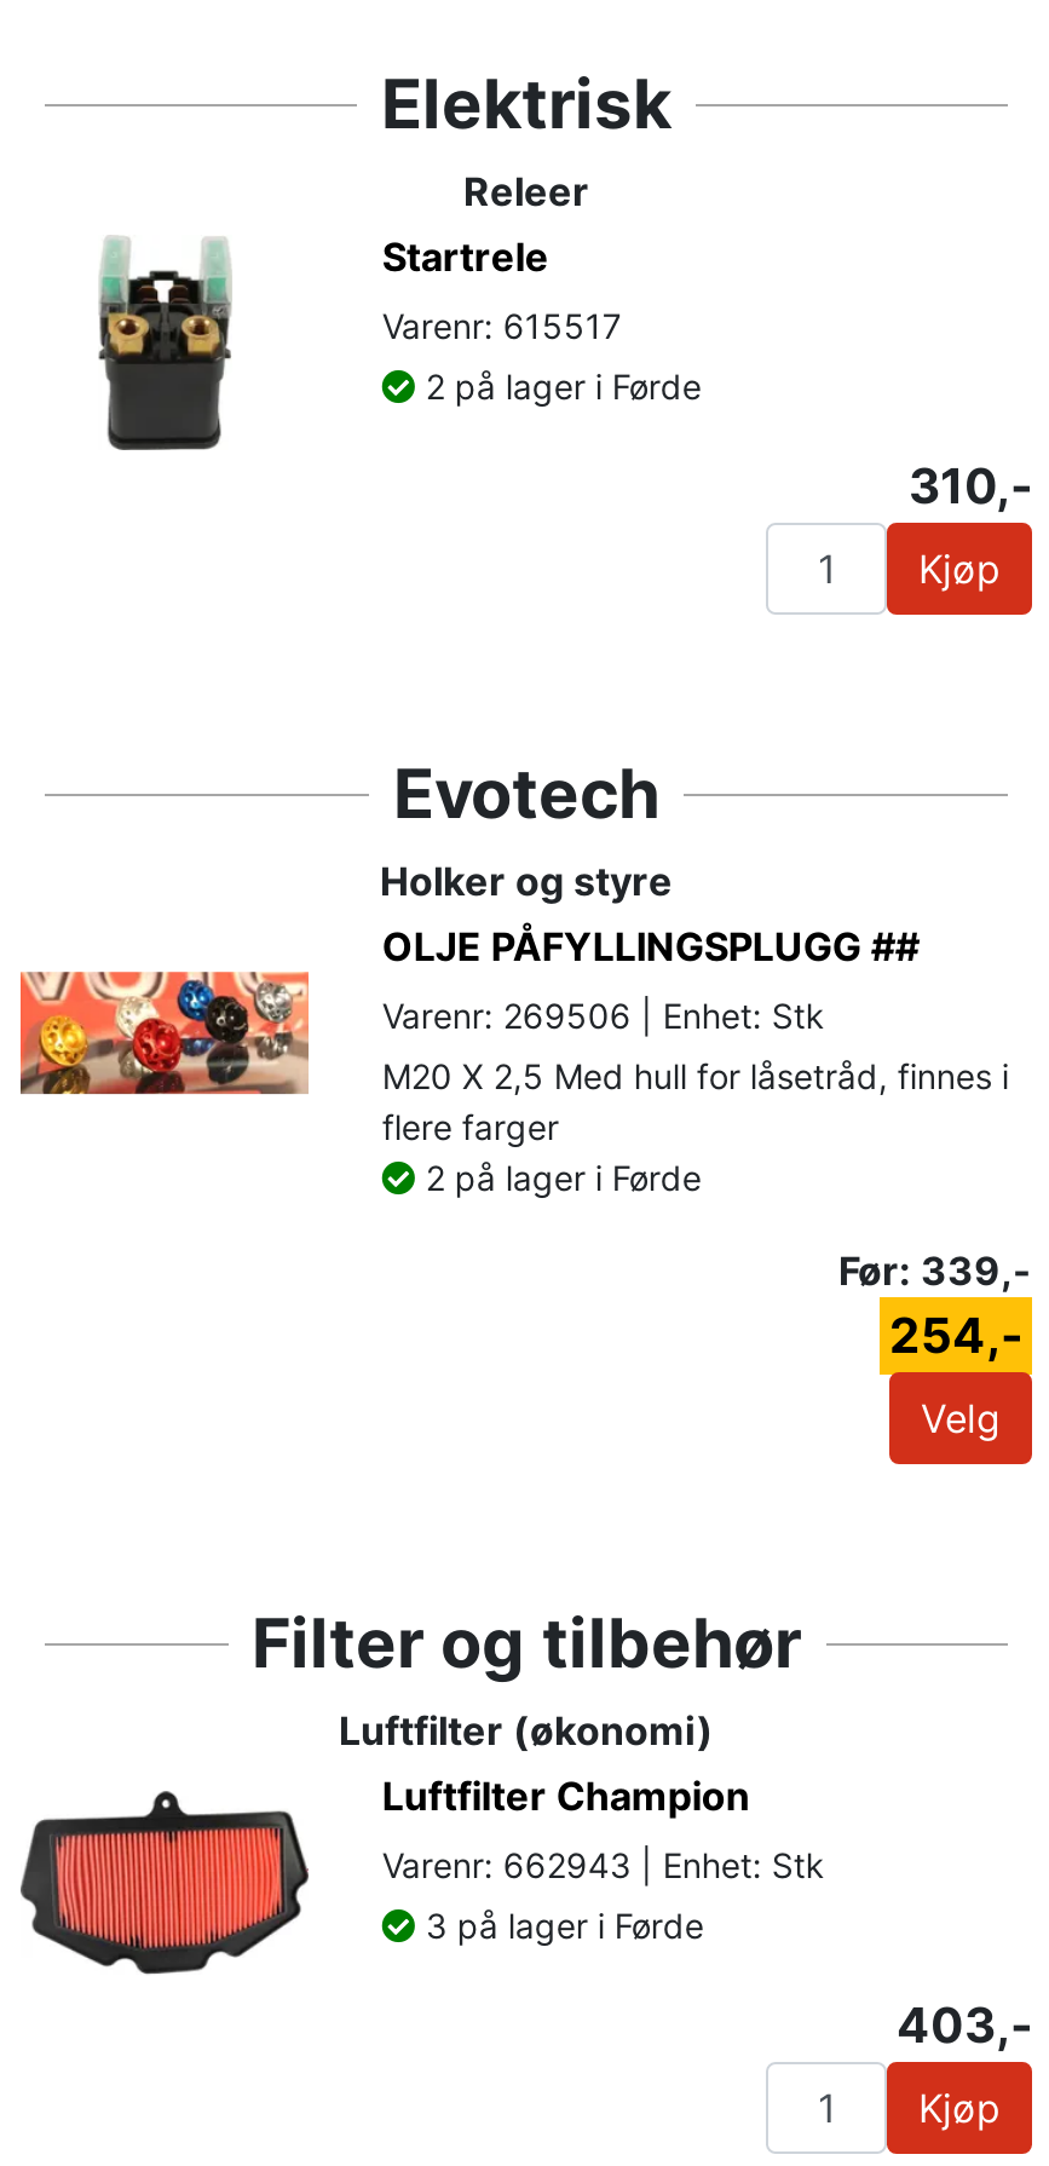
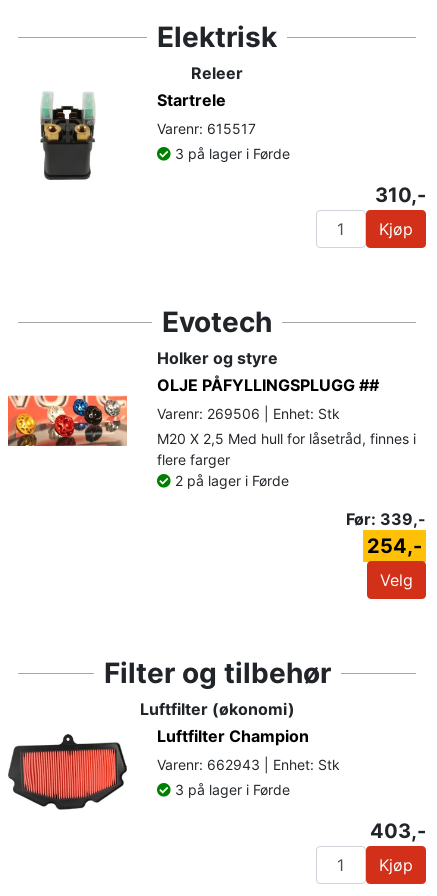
[416,364,701,406] 2 på lager i Førde -> [171,145,290,162] 3 på lager i Førde

